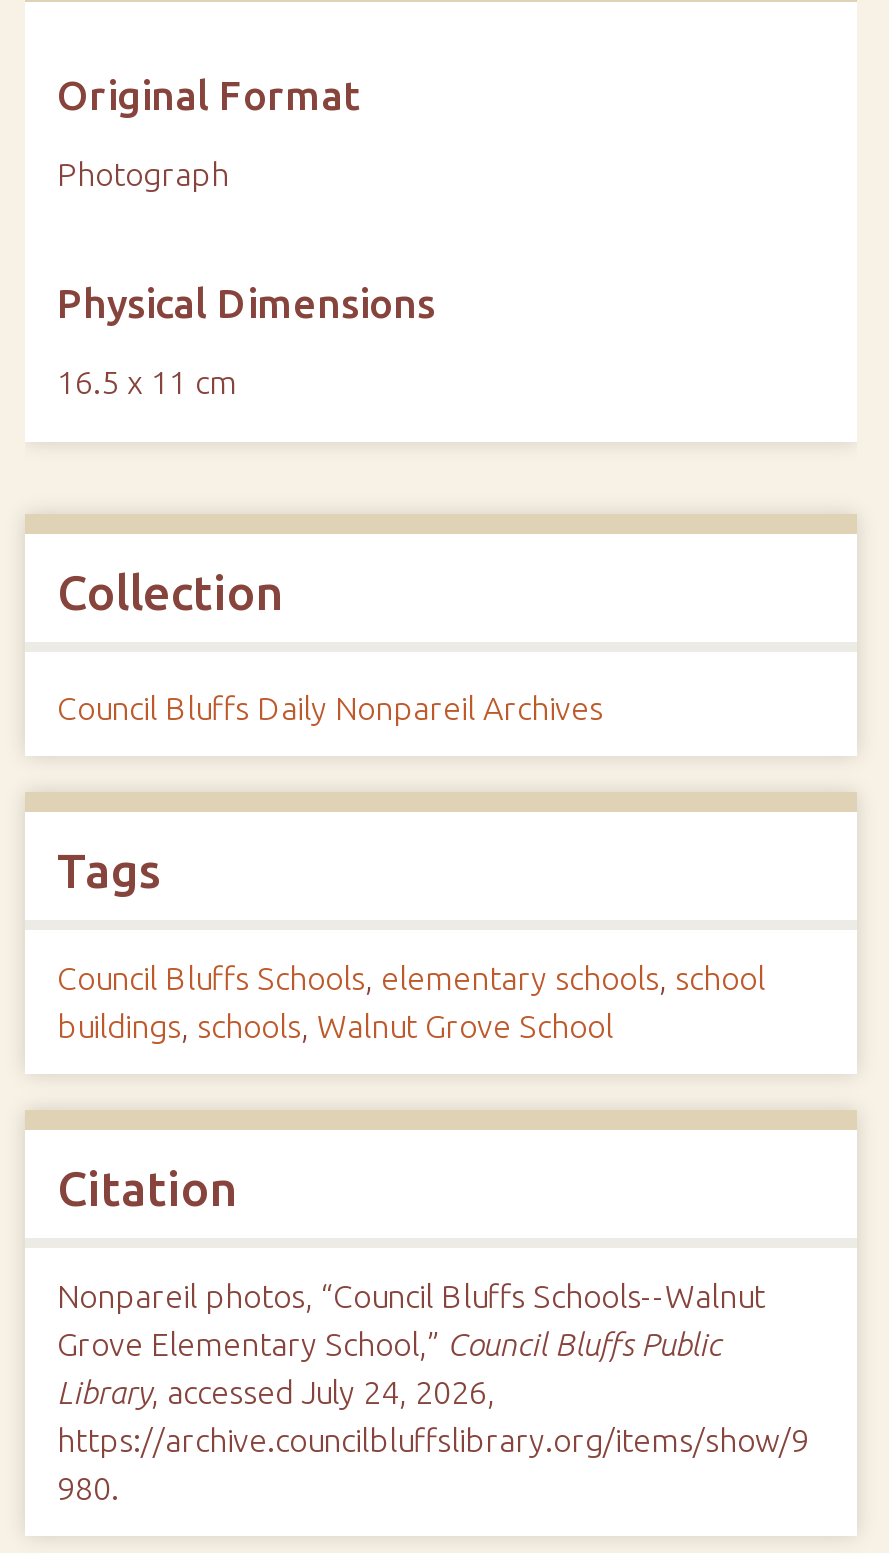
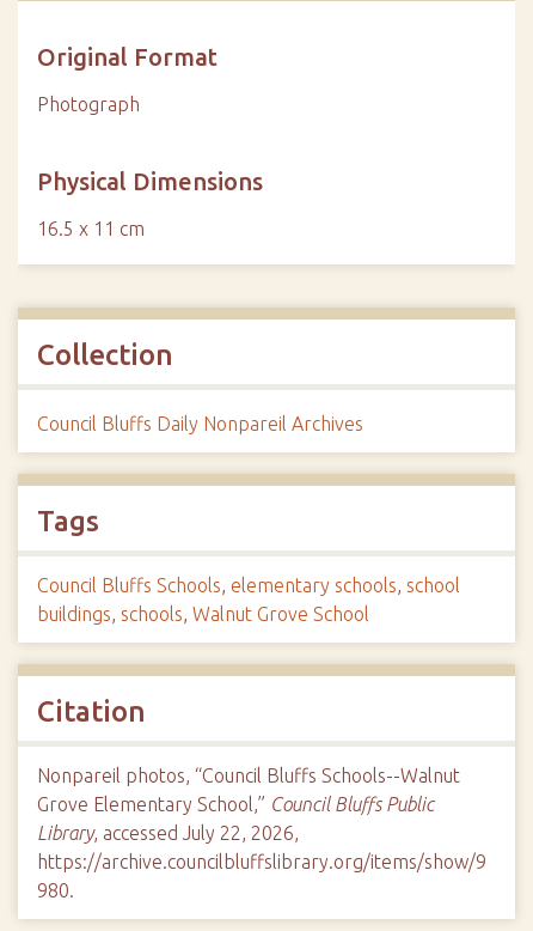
[57,1375,495,1411] Library, accessed July 24, 2026, -> [37,823,299,844] Library, accessed July 22, 2026,

